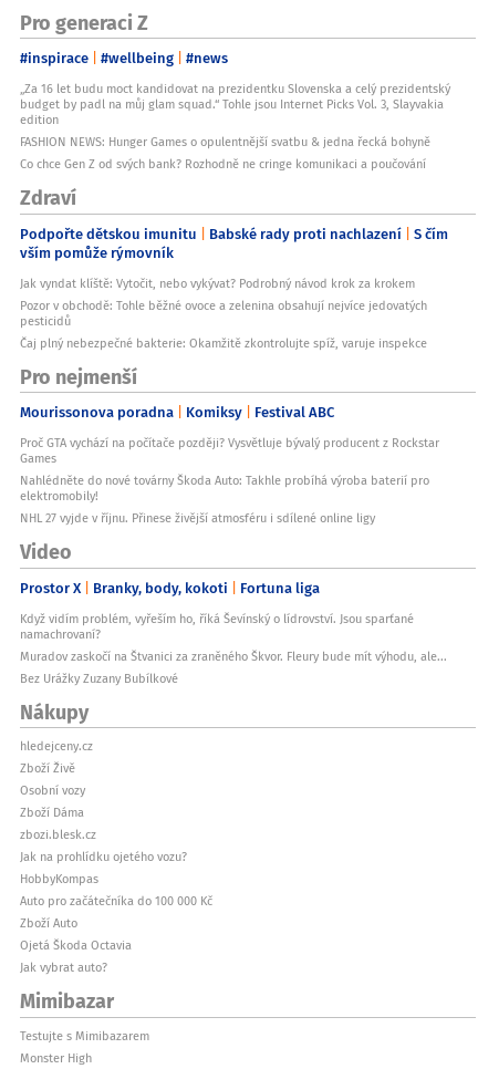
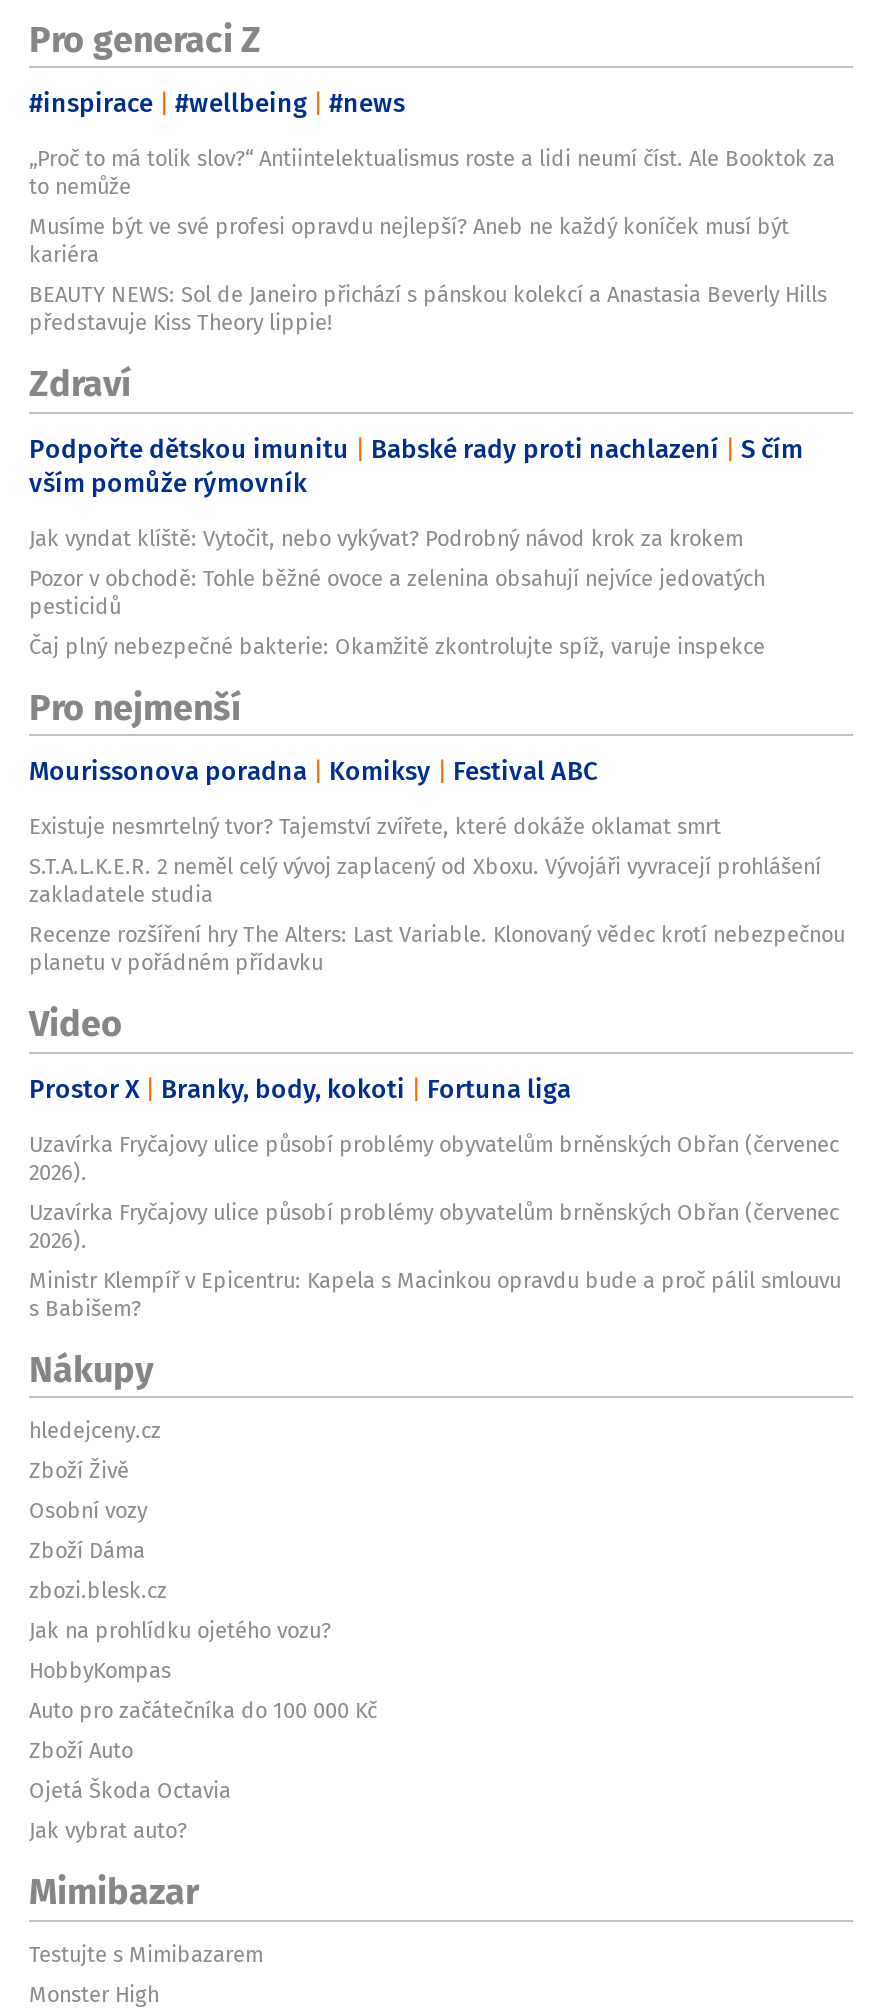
[20,80,450,173] „Za 16 let budu moct kandidovat na prezidentku Slovenska a celý prezidentský | budget by padl na můj glam squad.“ Tohle jsou Internet Picks Vol. 3, Slayvakia | edition | FASHION NEWS: Hunger Games o opulentnější svatbu & jedna řecká bohyně | Co chce Gen Z od svých bank? Rozhodně ne cringe komunikaci a poučování -> [29,142,835,338] „Proč to má tolik slov?“ Antiintelektualismus roste a lidi neumí číst. Ale Booktok za | to nemůže | Musíme být ve své profesi opravdu nejlepší? Aneb ne každý koníček musí být | kariéra | BEAUTY NEWS: Sol de Janeiro přichází s pánskou kolekcí a Anastasia Beverly Hills | představuje Kiss Theory lippie!
[20,434,439,527] Proč GTA vychází na počítače později? Vysvětluje bývalý producent z Rockstar | Games | Nahlédněte do nové továrny Škoda Auto: Takhle probíhá výroba baterií pro | elektromobily! | NHL 27 vyjde v říjnu. Přinese živější atmosféru i sdílené online ligy -> [29,810,845,978] Existuje nesmrtelný tvor? Tajemství zvířete, které dokáže oklamat smrt | S.T.A.L.K.E.R. 2 neměl celý vývoj zaplacený od Xboxu. Vývojáři vyvracejí prohlášení | zakladatele studia | Recenze rozšíření hry The Alters: Last Variable. Klonovaný vědec krotí nebezpečnou | planetu v pořádném přídavku
[20,609,447,687] Když vidím problém, vyřeším ho, říká Ševínský o lídrovství. Jsou sparťané | namachrovaní? | Muradov zaskočí na Štvanici za zraněného Škvor. Fleury bude mít výhodu, ale... | Bez Urážky Zuzany Bubílkové -> [29,1127,841,1323] Uzavírka Fryčajovy ulice působí problémy obyvatelům brněnských Obřan (červenec | 2026). | Uzavírka Fryčajovy ulice působí problémy obyvatelům brněnských Obřan (červenec | 2026). | Ministr Klempíř v Epicentru: Kapela s Macinkou opravdu bude a proč pálil smlouvu | s Babišem?

